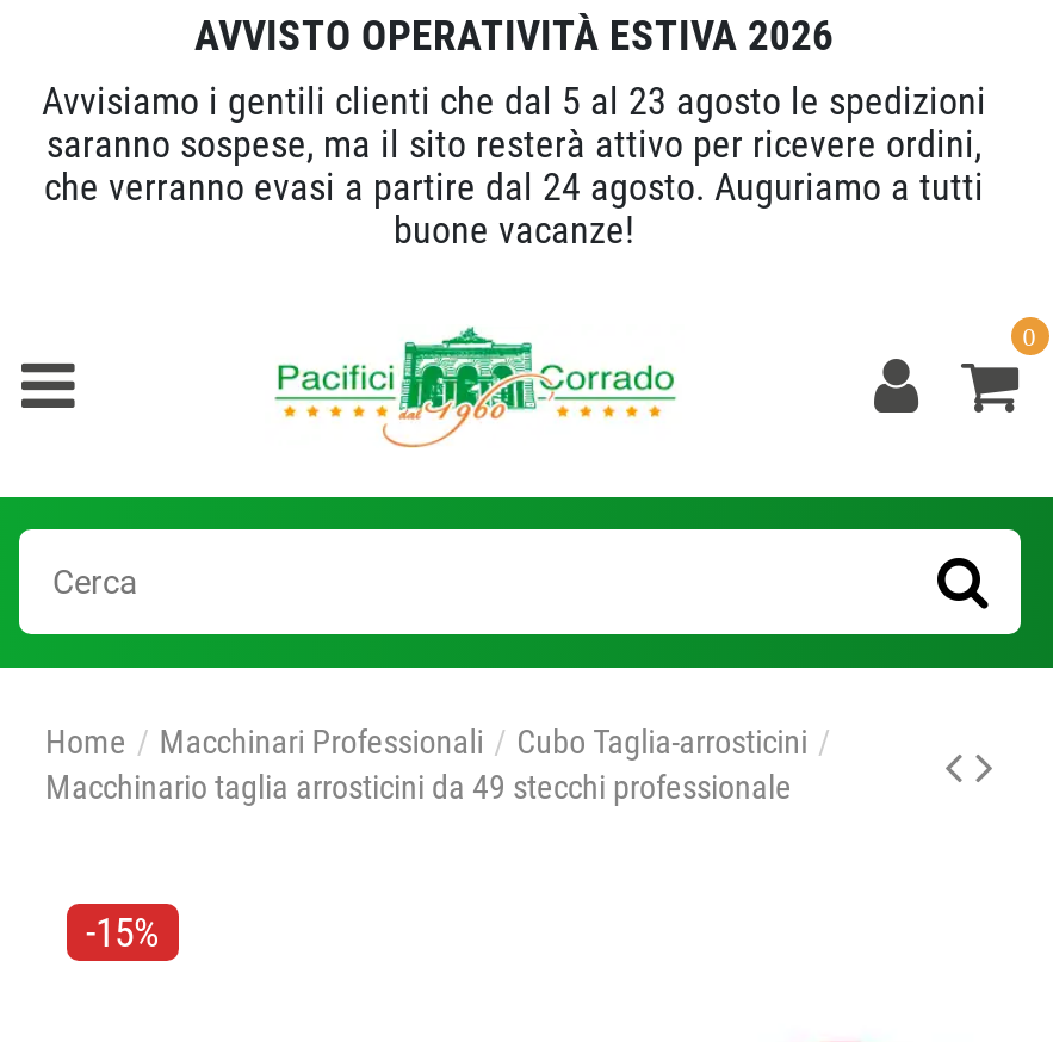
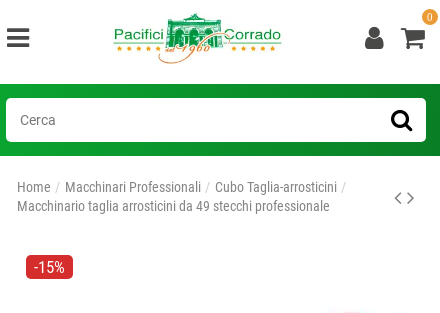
[42,12,986,253] AVVISTO OPERATIVITÀ ESTIVA 2026 | Avvisiamo i gentili clienti che dal 5 al 23 agosto le spedizioni | saranno sospese, ma il sito resterà attivo per ricevere ordini, | che verranno evasi a partire dal 24 agosto. Auguriamo a tutti | buone vacanze! -> none

